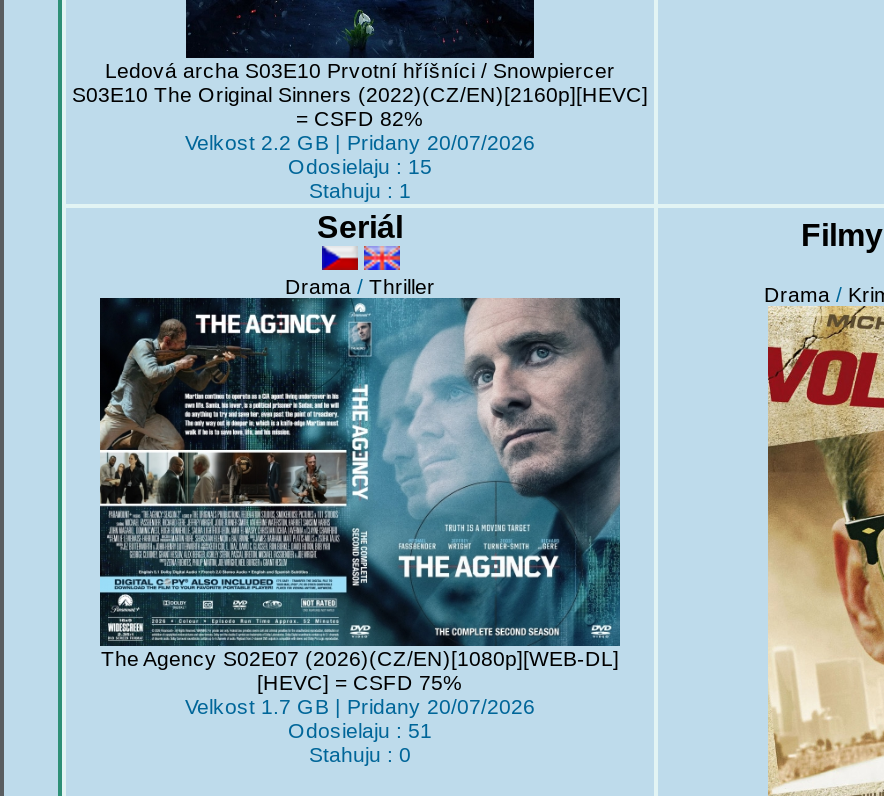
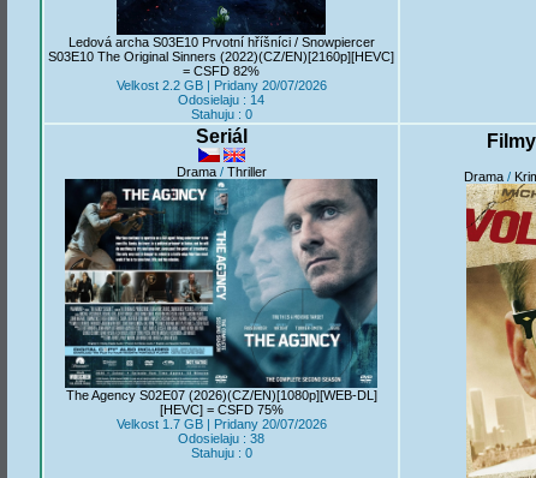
[288,154,432,178] Odosielaju : 15 -> [178,92,264,107] Odosielaju : 14
[309,178,411,202] Stahuju : 1 -> [190,107,252,121] Stahuju : 0
[288,719,432,743] Odosielaju : 51 -> [178,432,264,446] Odosielaju : 38

